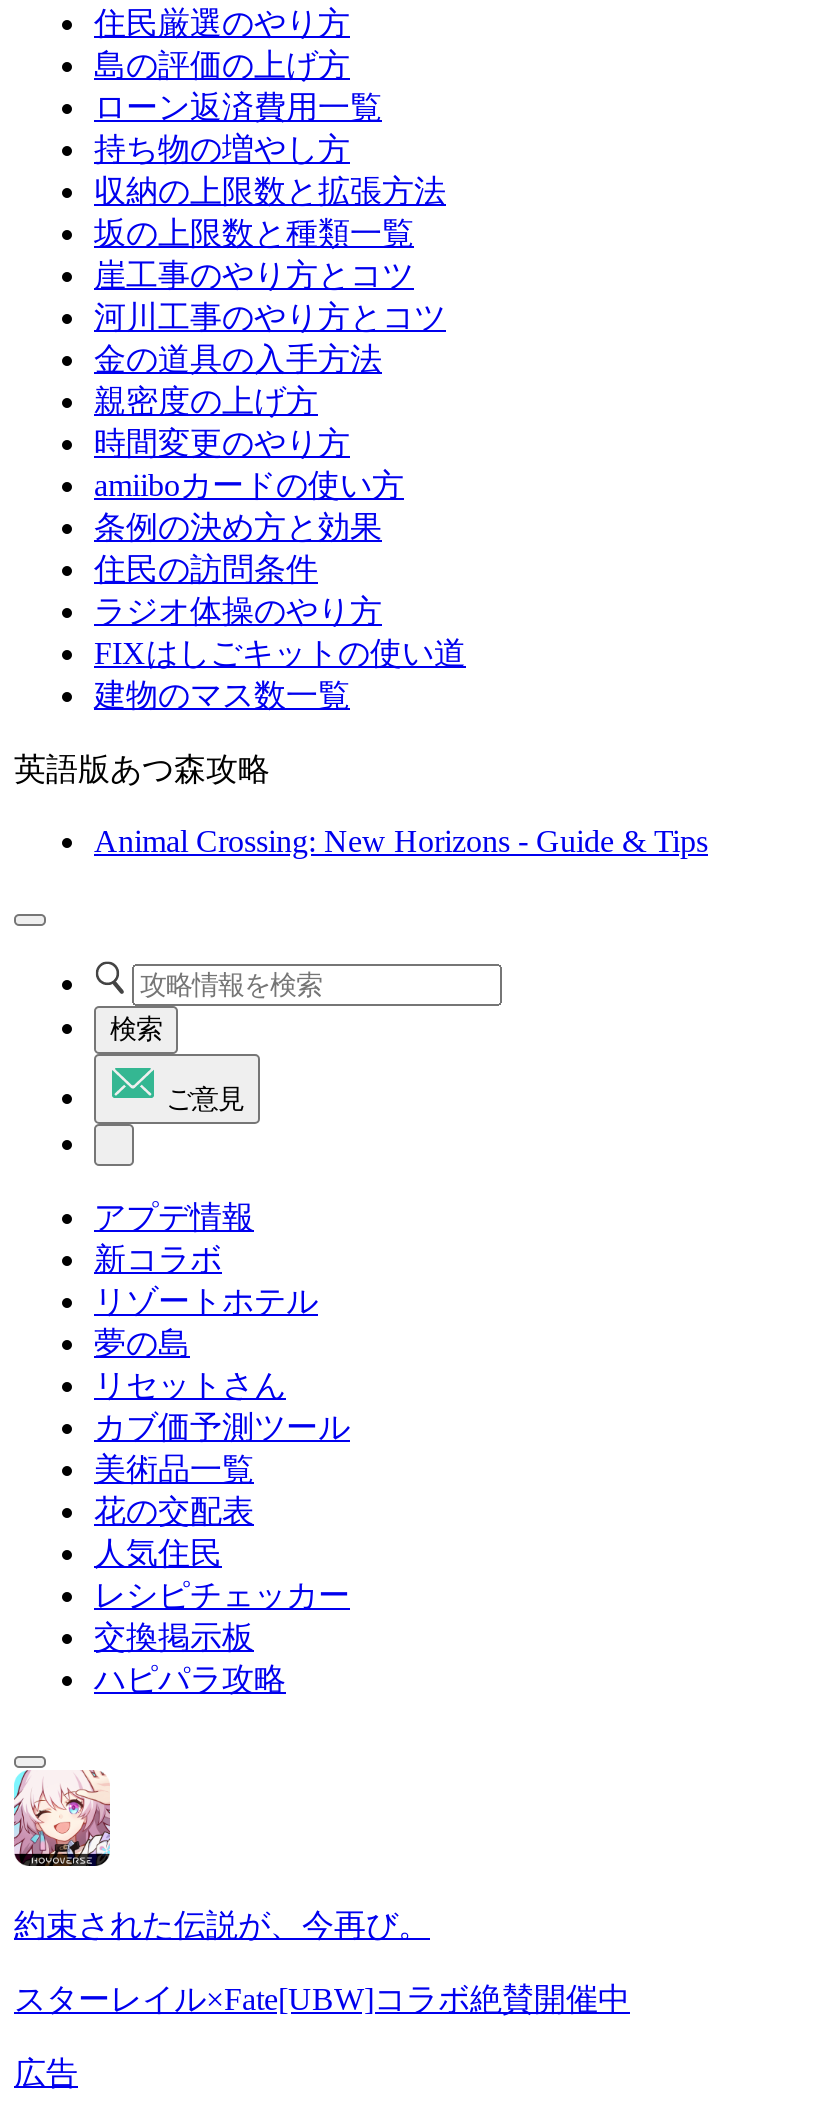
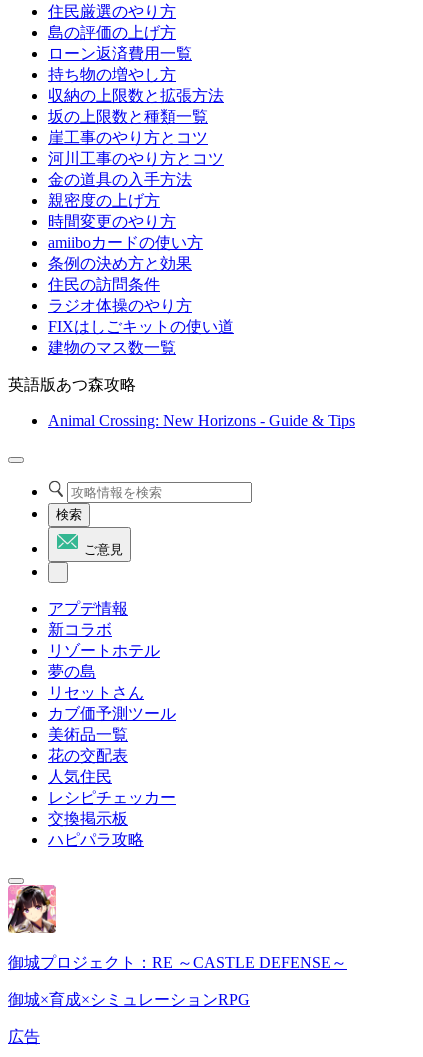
[12,1768,430,1942] [image] | 約束された伝説が、今再び。 -> [7,884,347,971] [image] | 御城プロジェクト：RE ～CASTLE DEFENSE～
[14,1982,630,2016] スターレイル×Fate[UBW]コラボ絶賛開催中 -> [8,991,250,1008] 御城×育成×シミュレーションRPG

